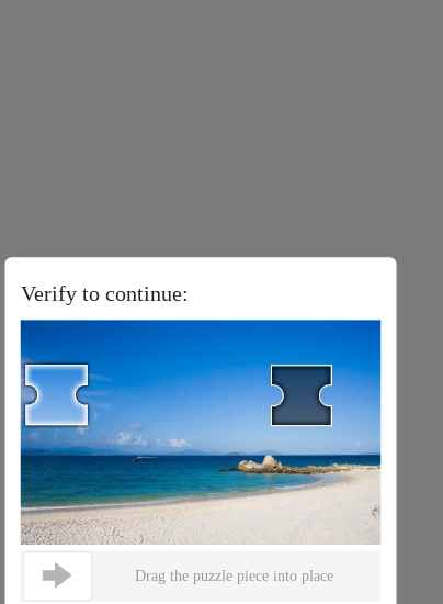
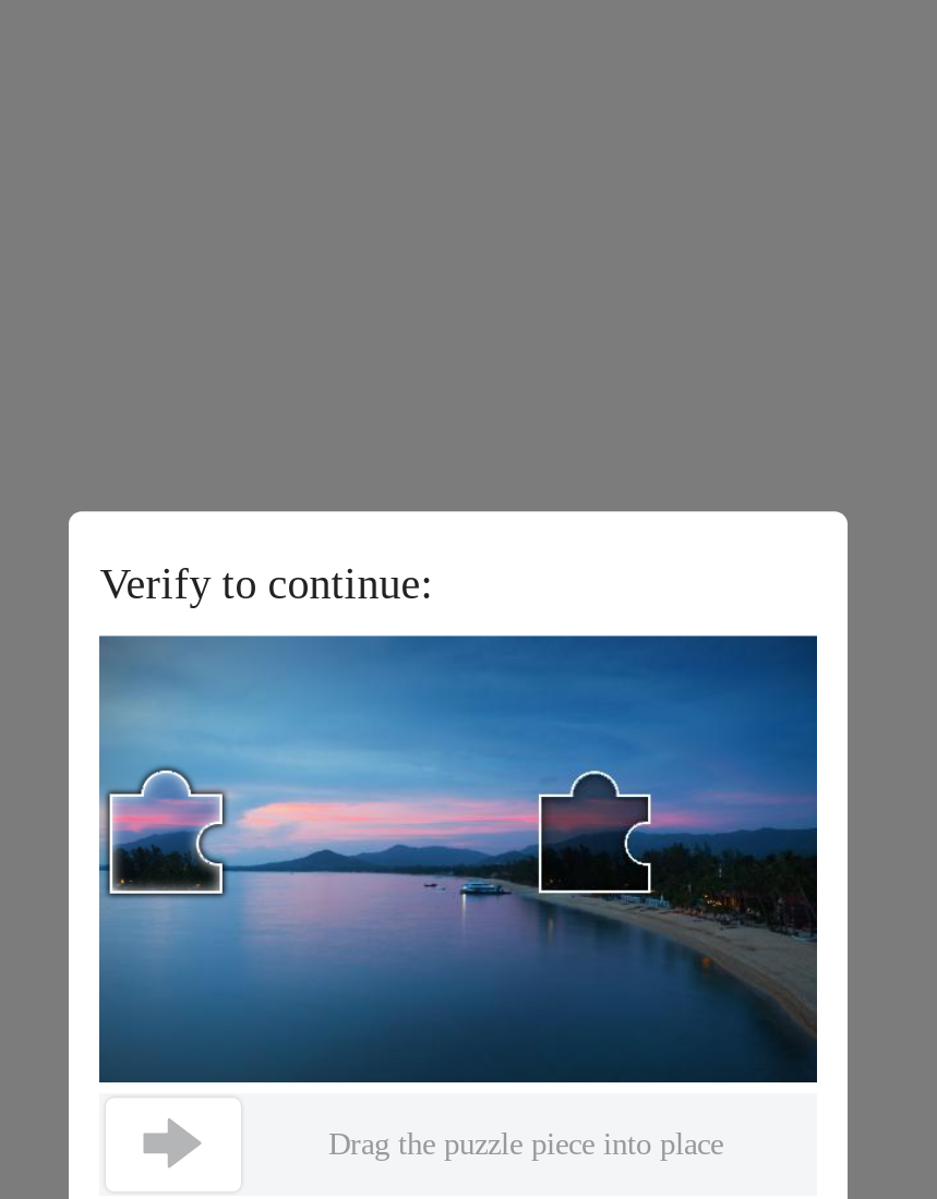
[20,320,382,545] [image] -> [98,635,820,1085] [image]

